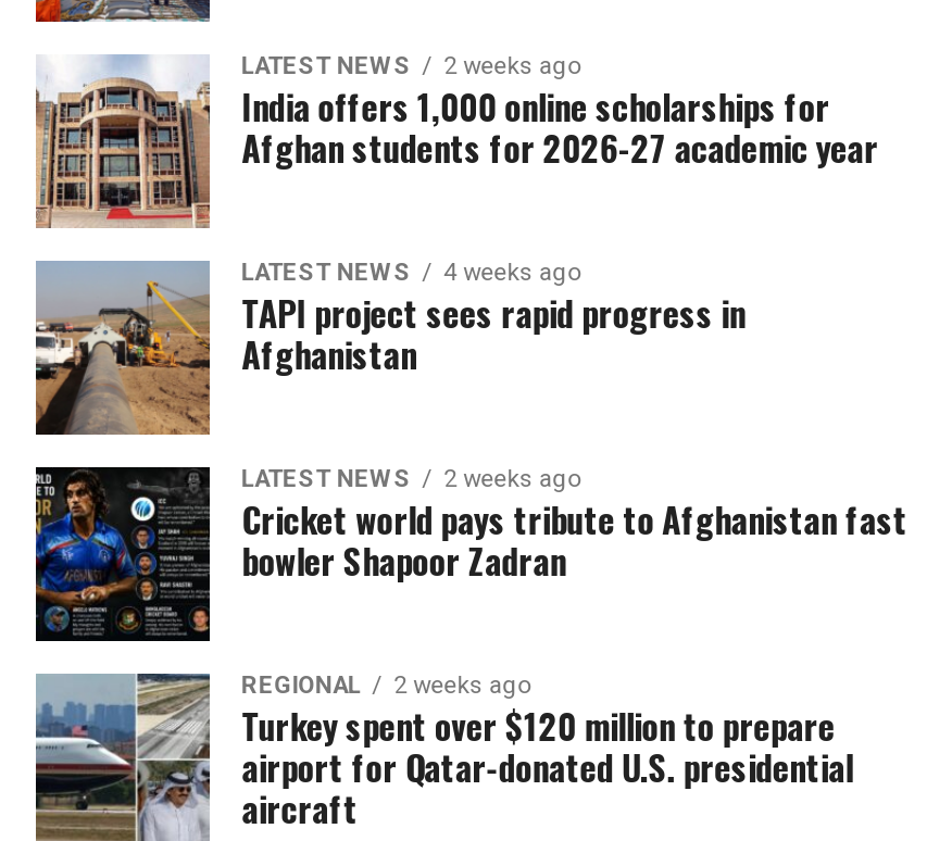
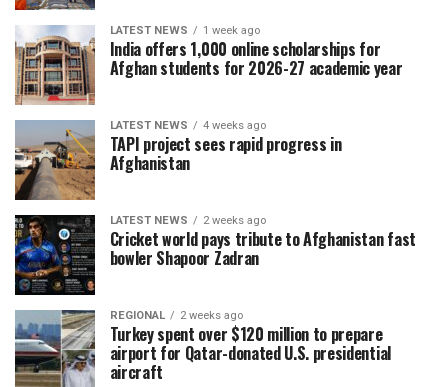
[242,52,581,80] LATEST NEWS 2 weeks ago -> [110,24,260,37] LATEST NEWS 1 week ago

